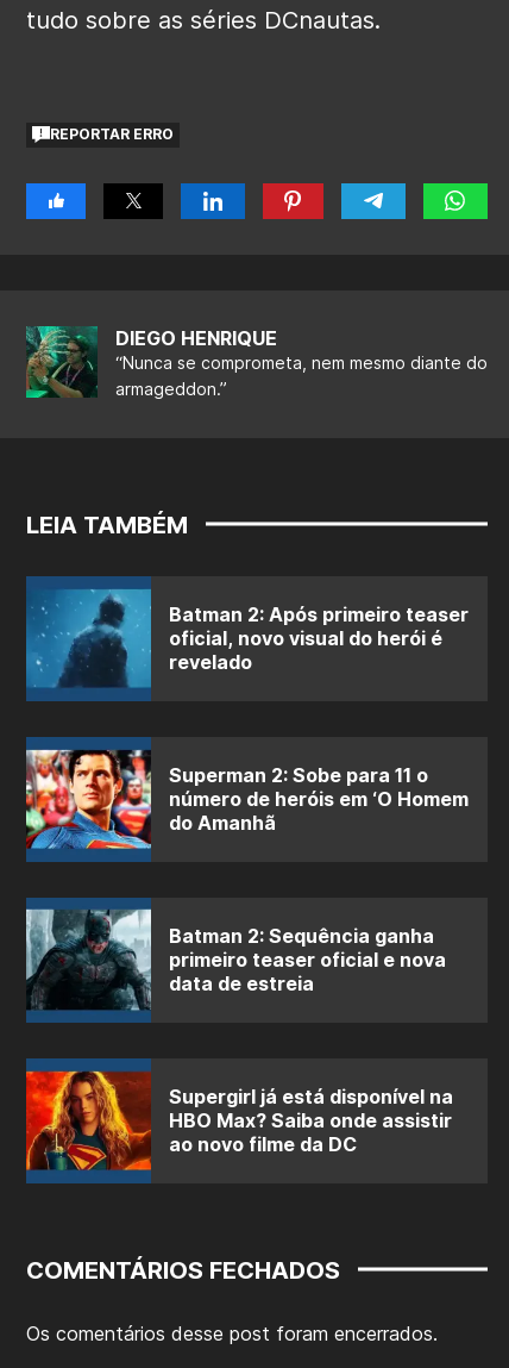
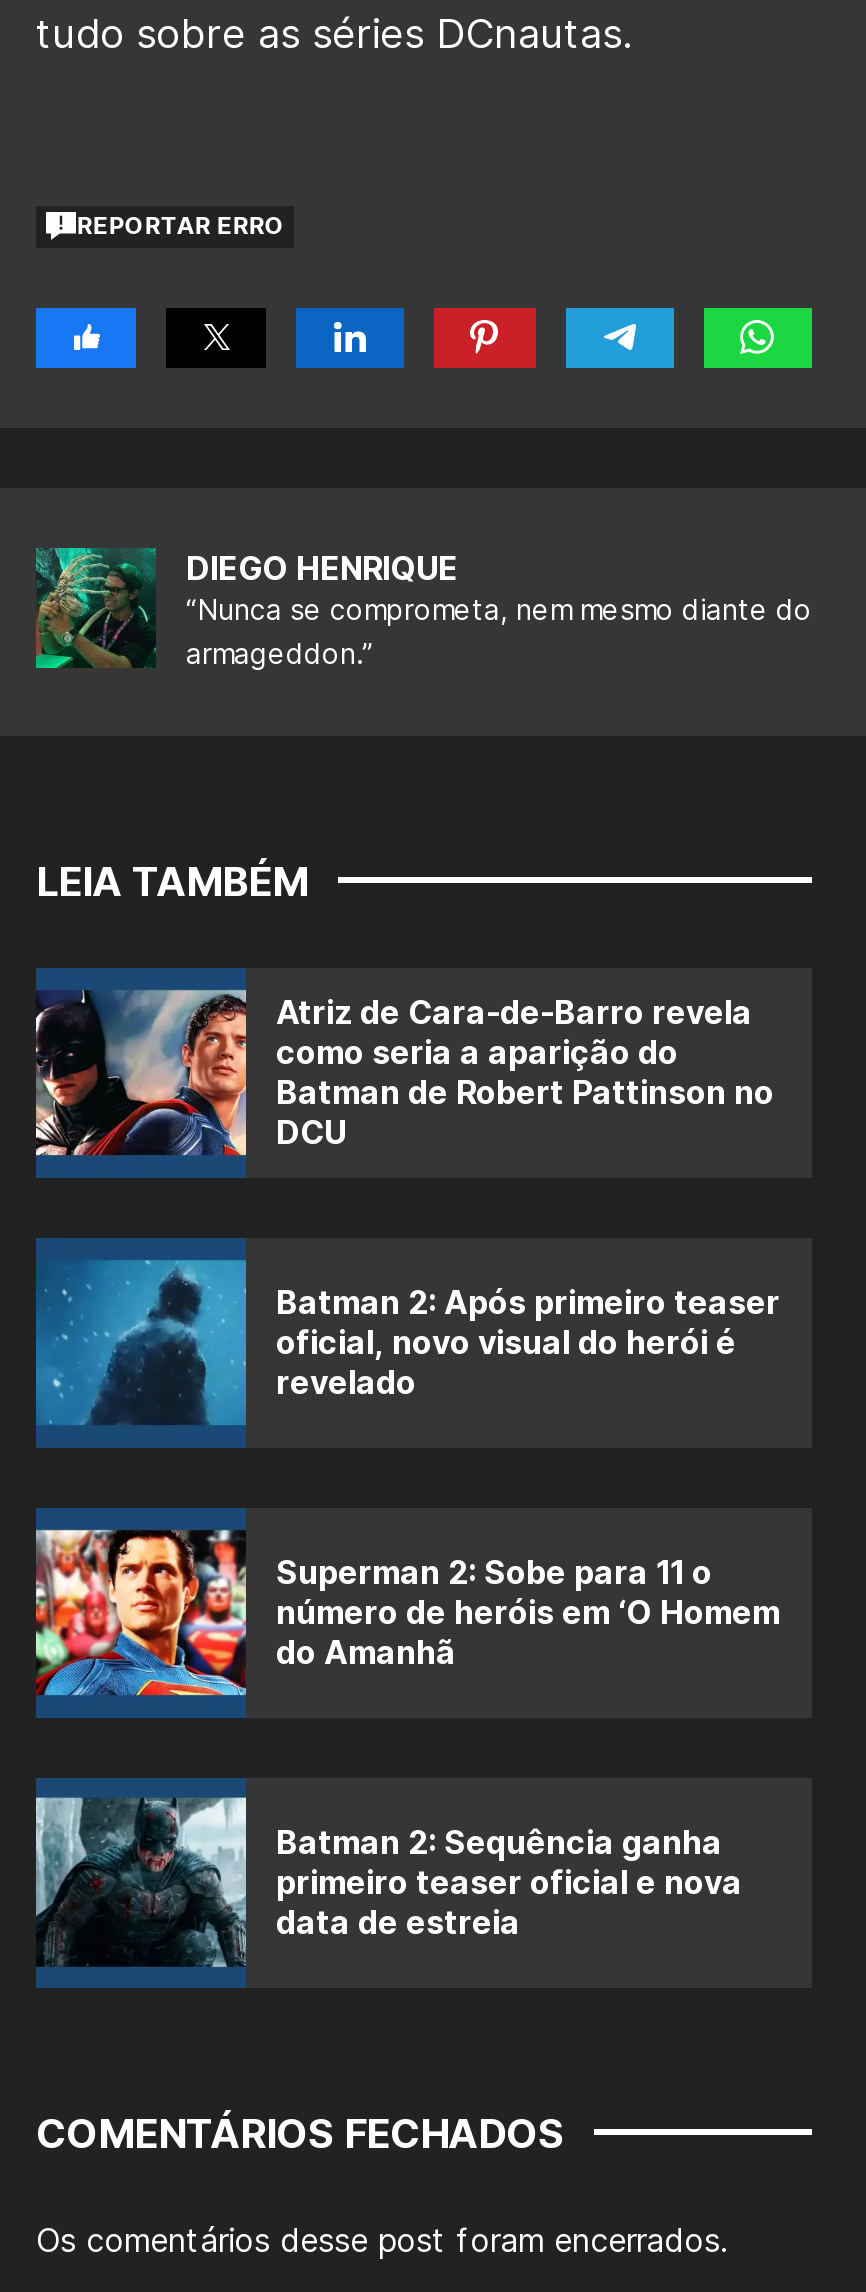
none -> [34,988,774,1158] [image] | Atriz de Cara-de-Barro revela | como seria a aparição do | Batman de Robert Pattinson no | DCU
moved [26,587,469,995] -> [36,1256,780,1942]: [image] | Batman 2: Após primeiro teaser | oficial, novo visual do herói é | ... | primeiro teaser oficial e nova | data de estreia
[25,1070,453,1172] [image] | Supergirl já está disponível na | HBO Max? Saiba onde assistir | ao novo filme da DC -> none

